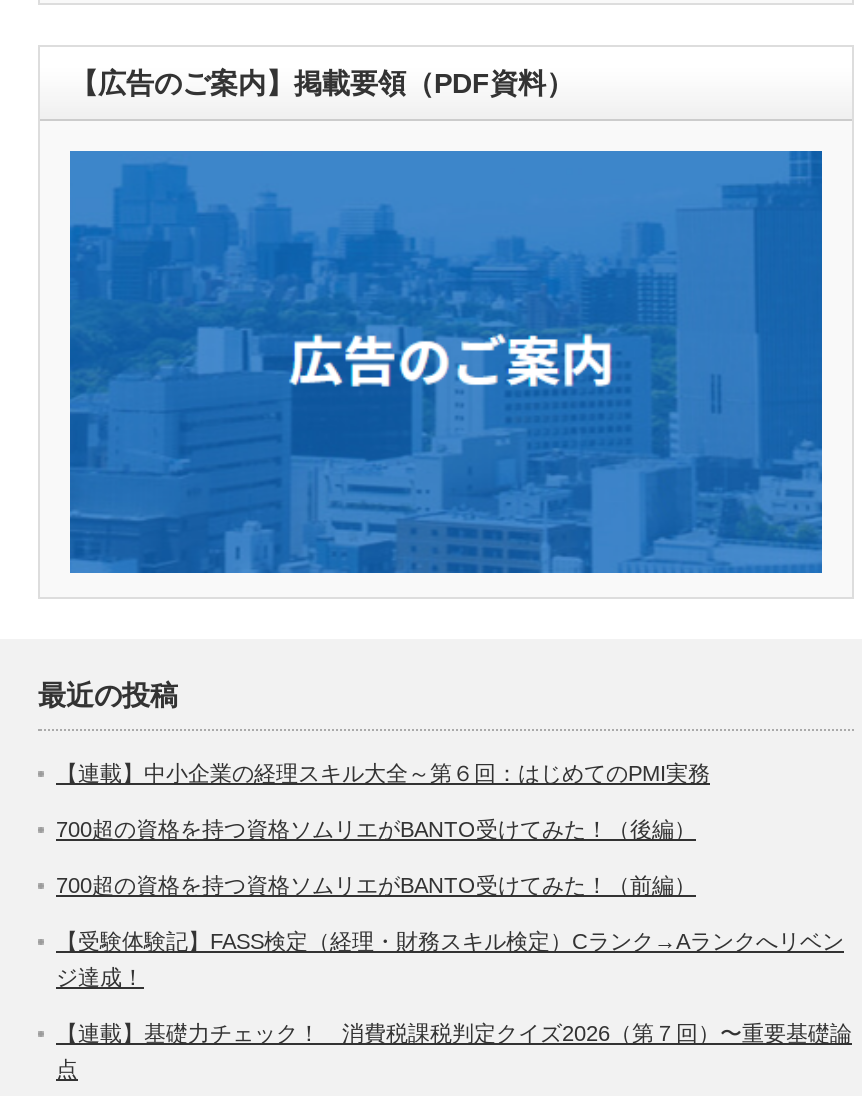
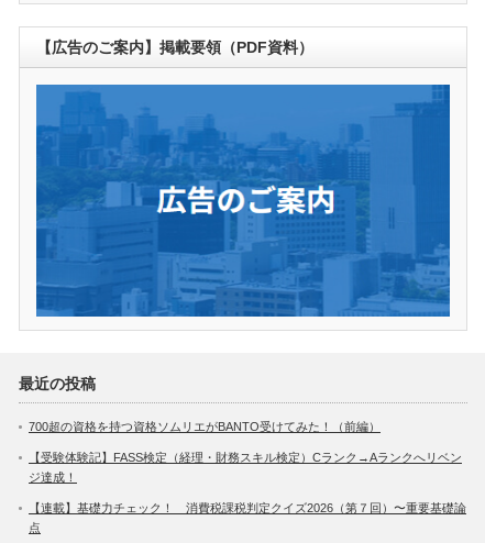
[56,761,710,841] 【連載】中小企業の経理スキル大全～第６回：はじめてのPMI実務 | 700超の資格を持つ資格ソムリエがBANTO受けてみた！（後編） -> none

